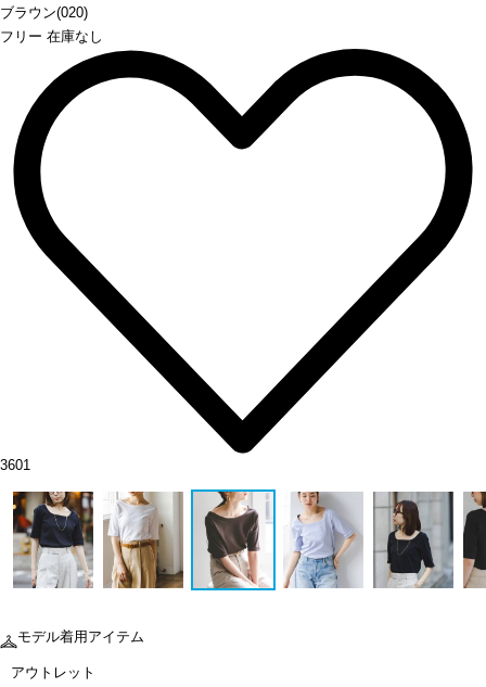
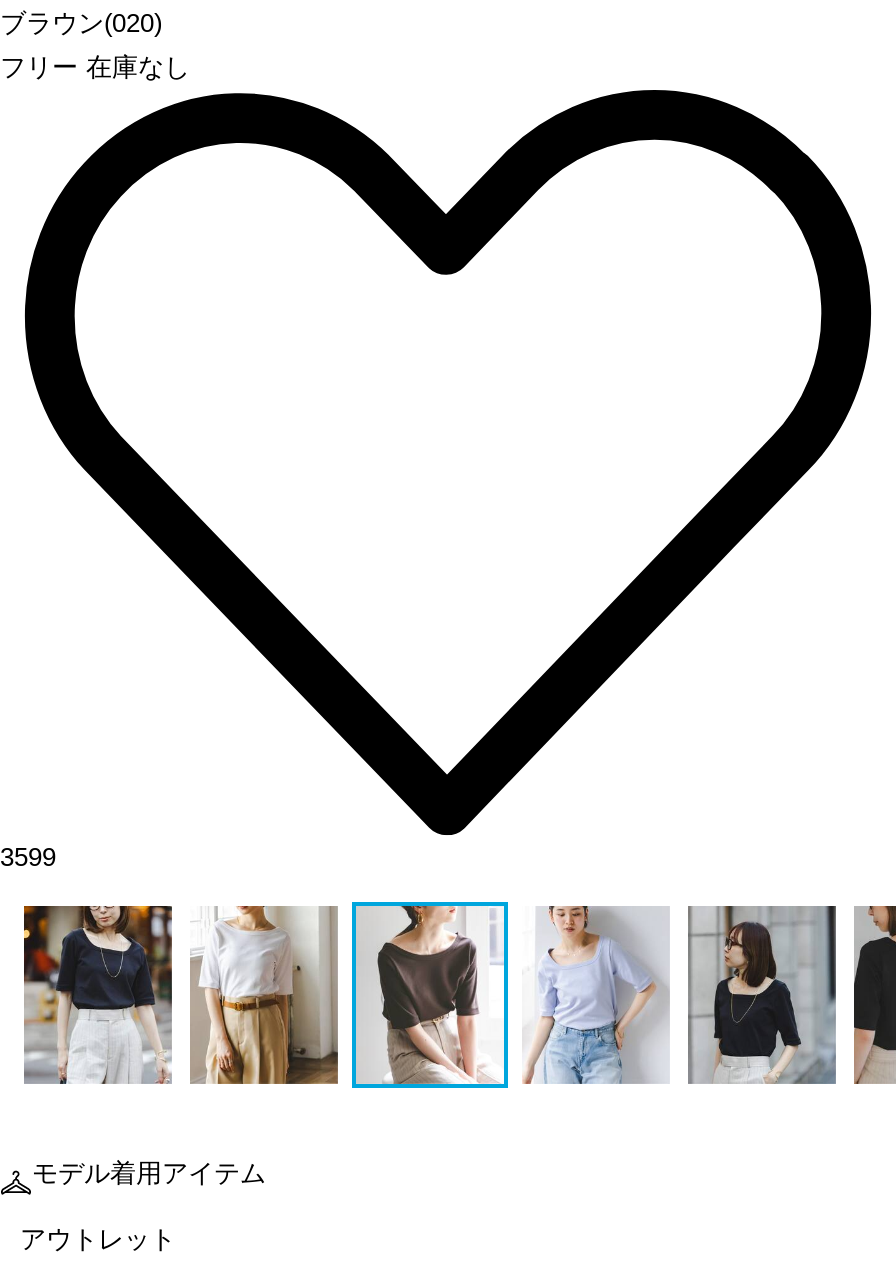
[0,457,30,474] 3601 -> [0,843,56,873] 3599

